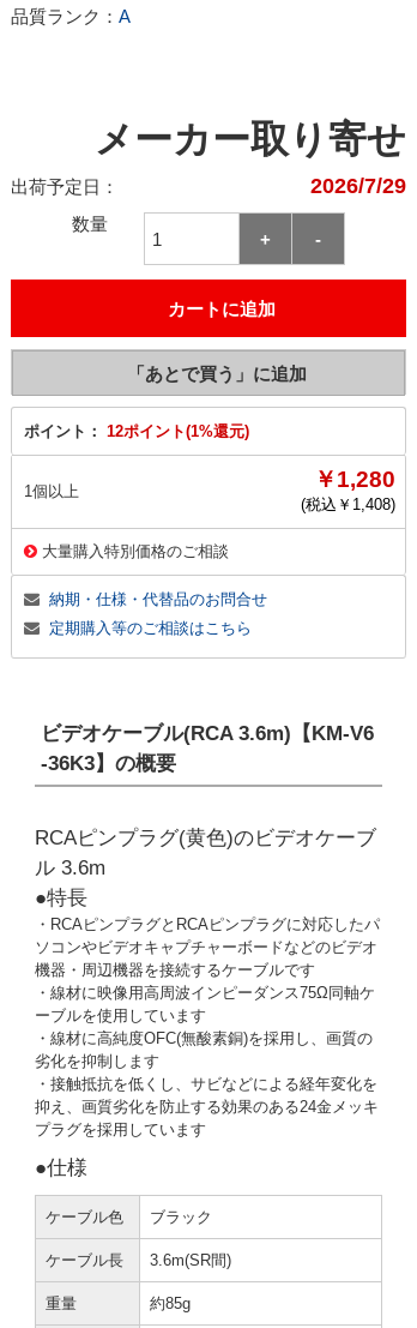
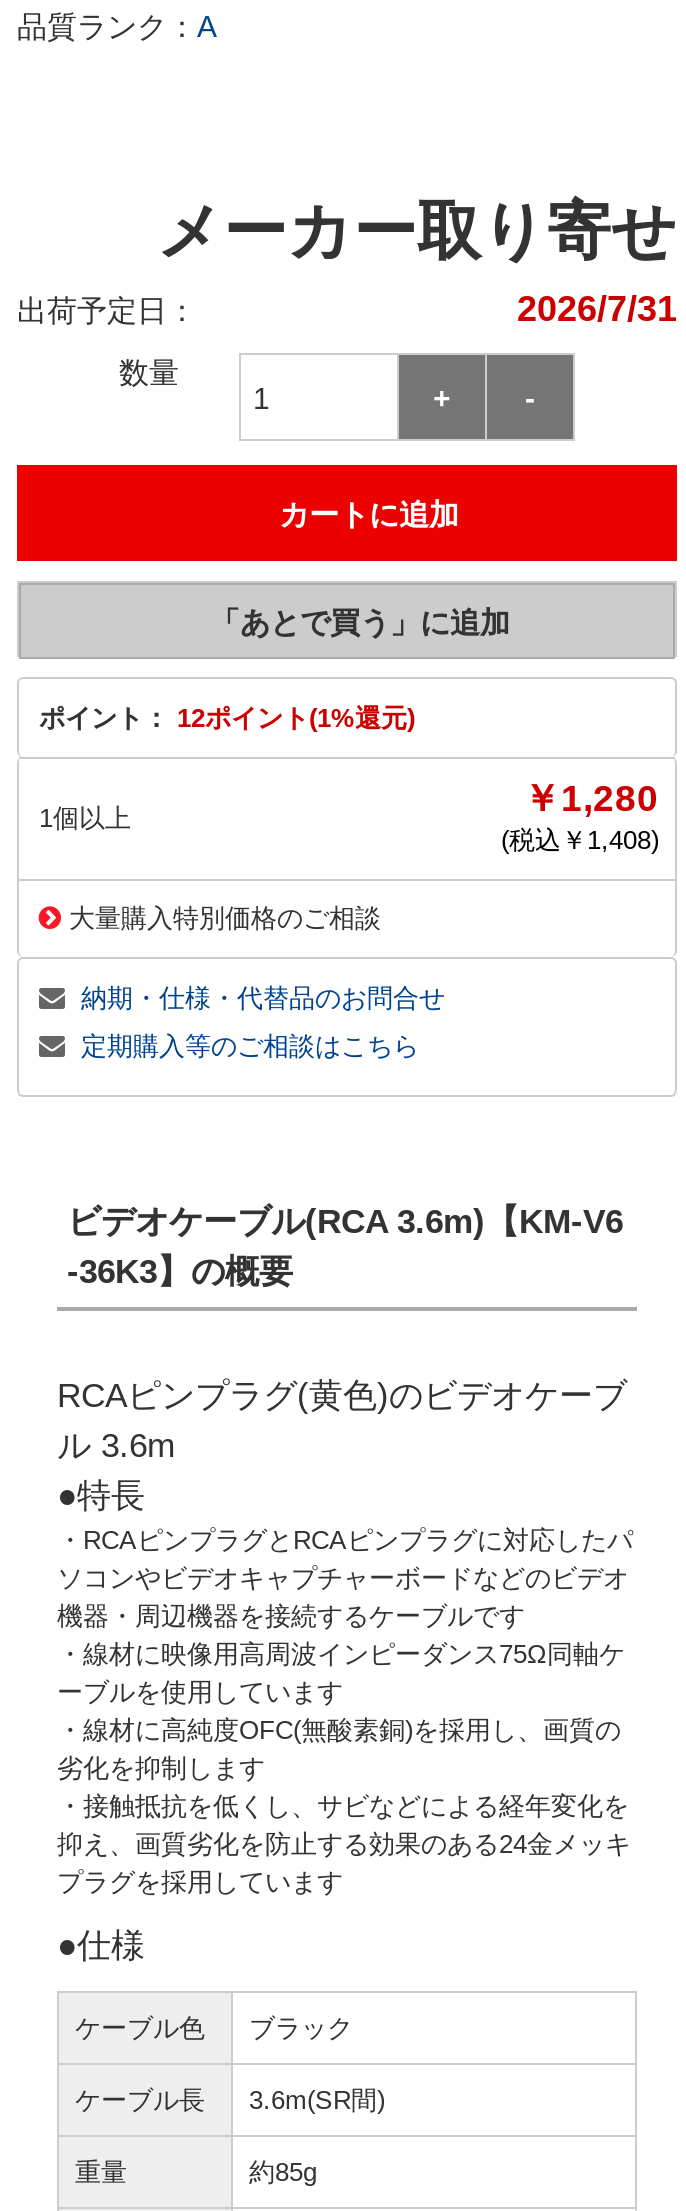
[310,174,406,198] 2026/7/29 -> [517,289,677,329] 2026/7/31

